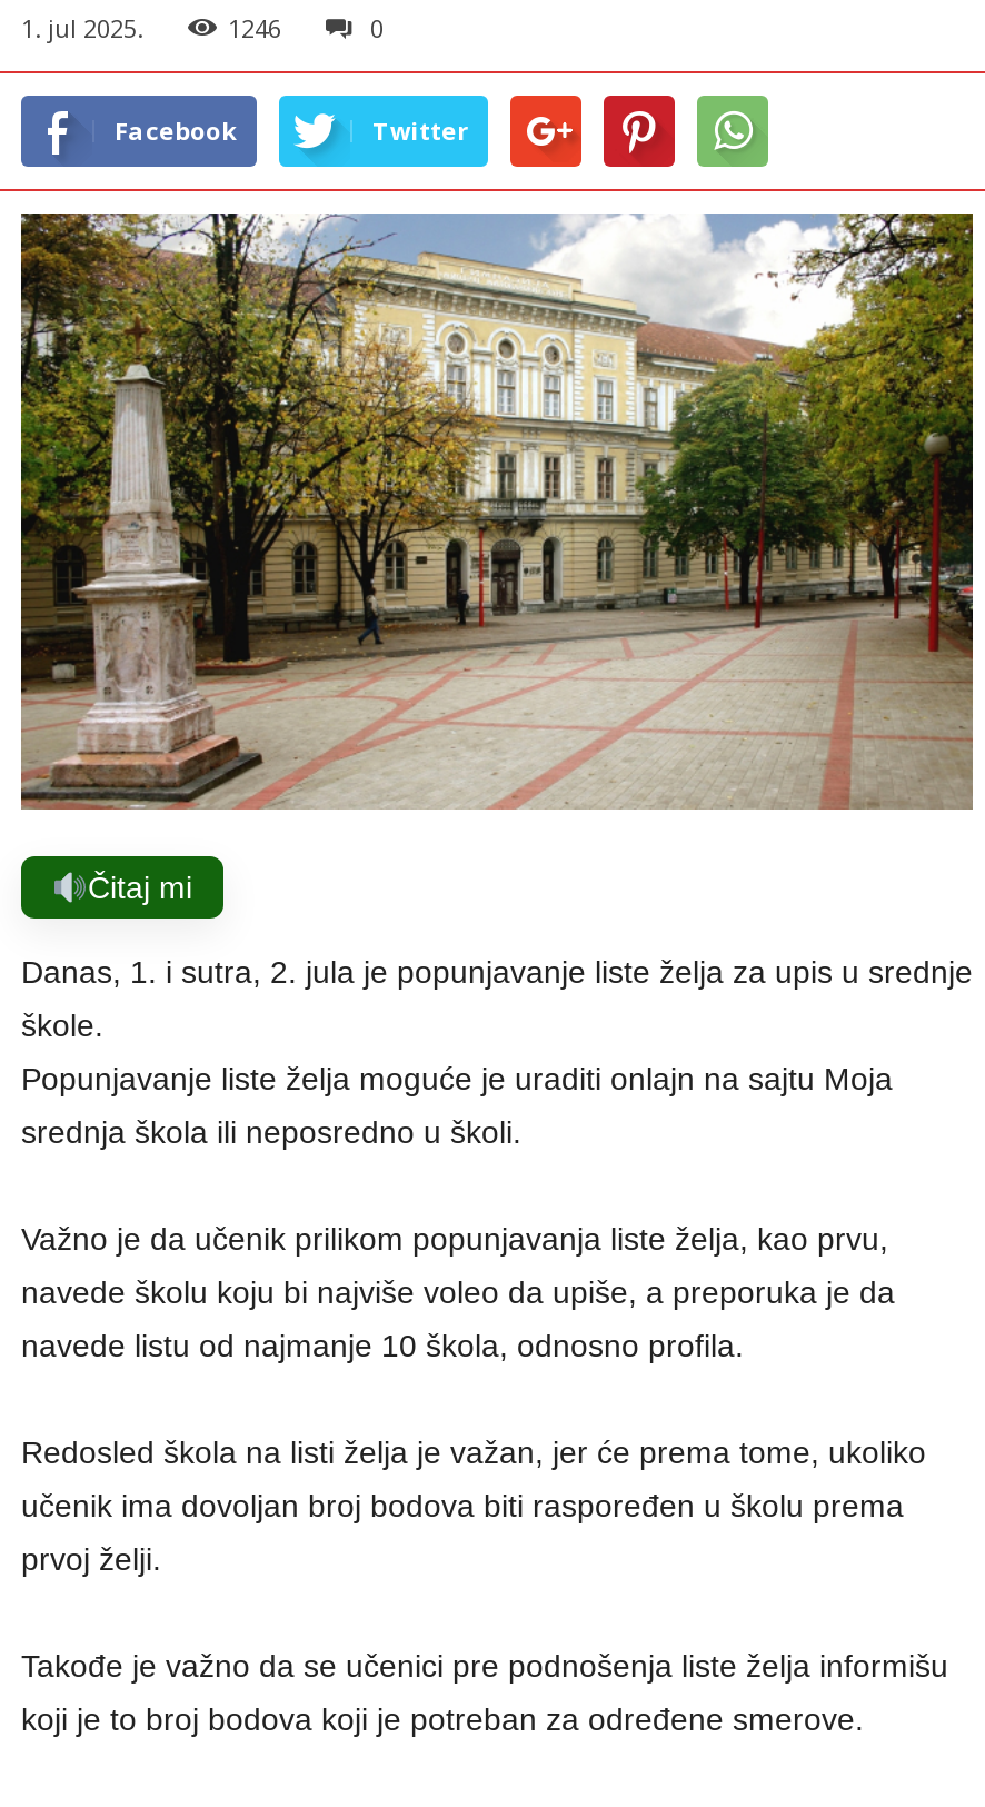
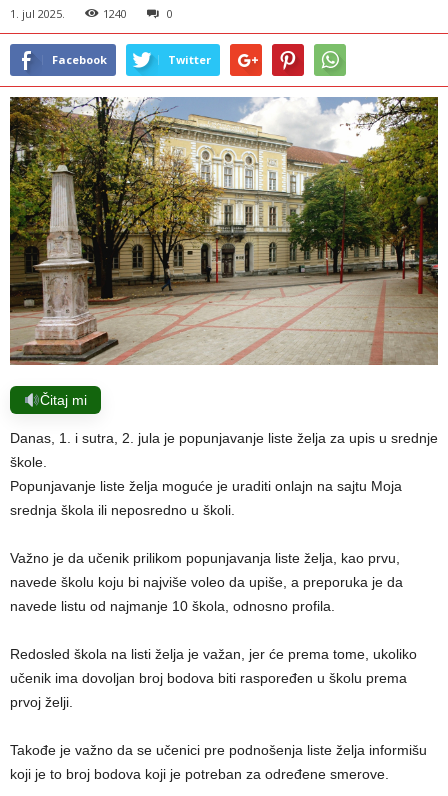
[228,11,281,44] 1246 -> [103,6,127,21] 1240

